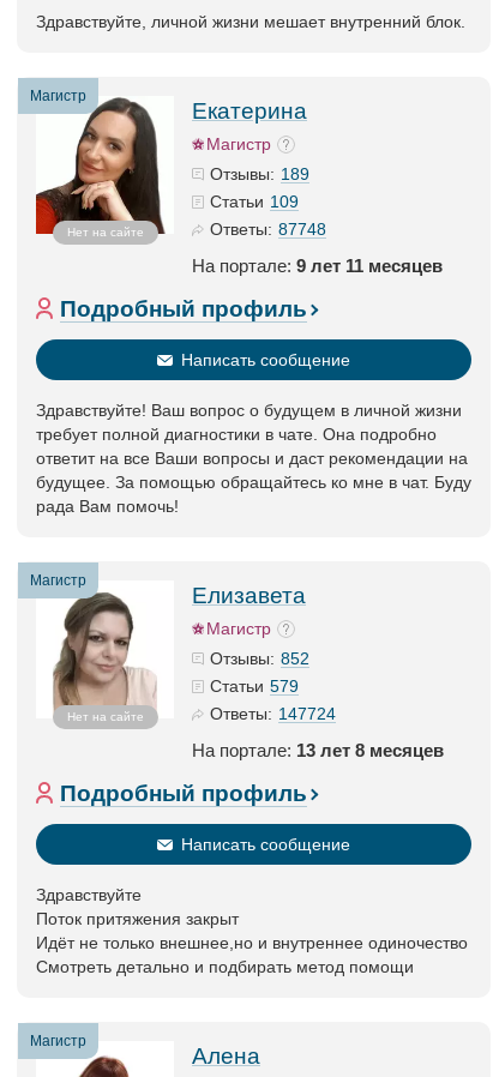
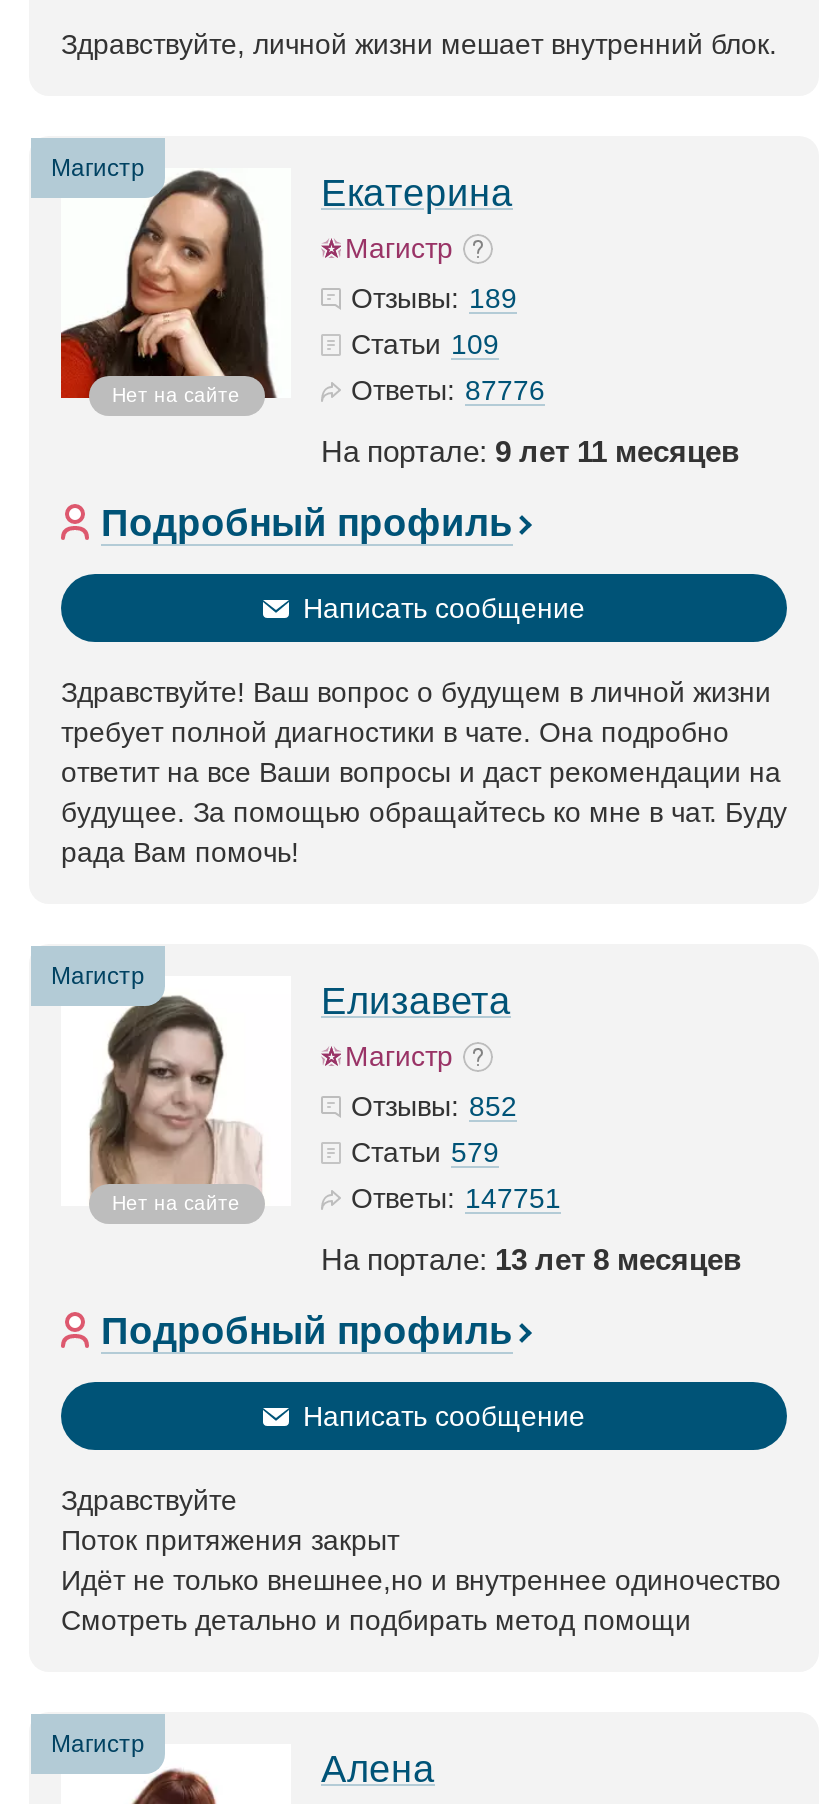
[210,219,326,239] Ответы: 87748 -> [351,373,545,406] Ответы: 87776
[210,703,336,723] Ответы: 147724 -> [351,1181,561,1214] Ответы: 147751

